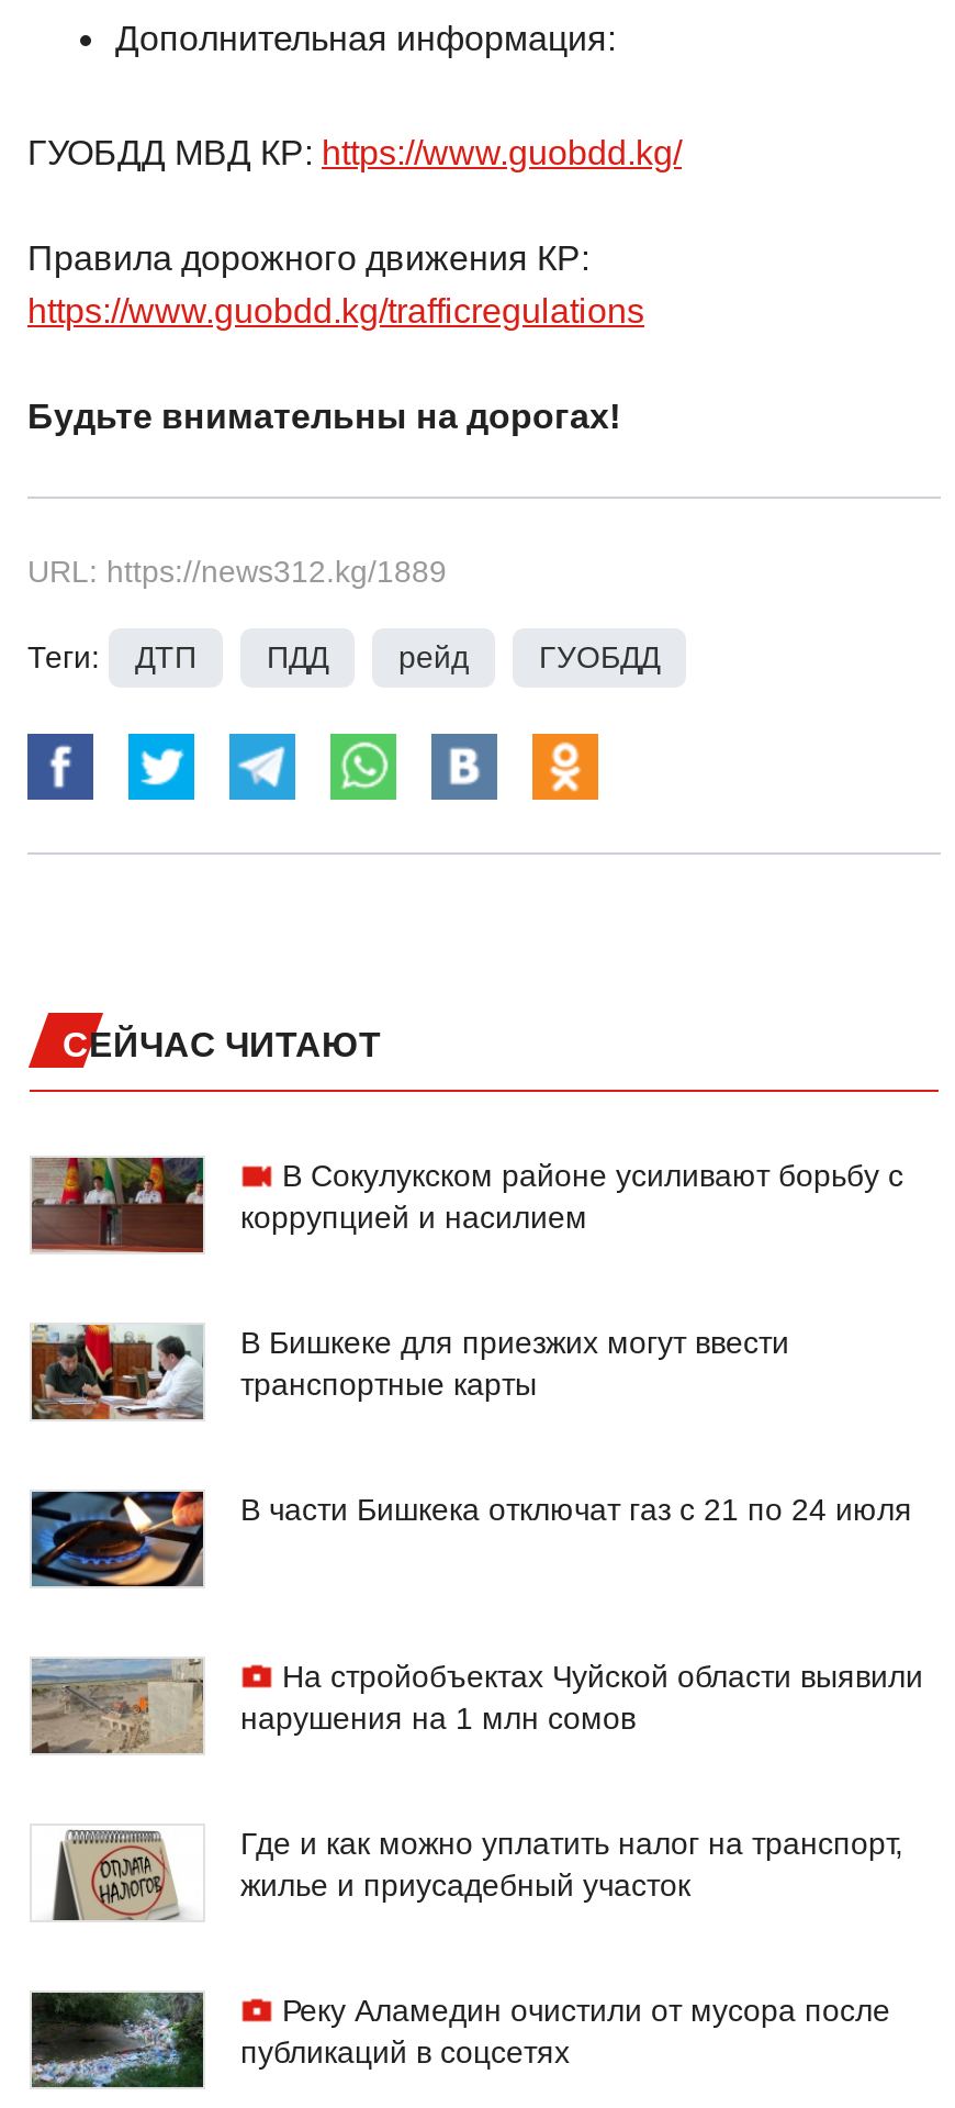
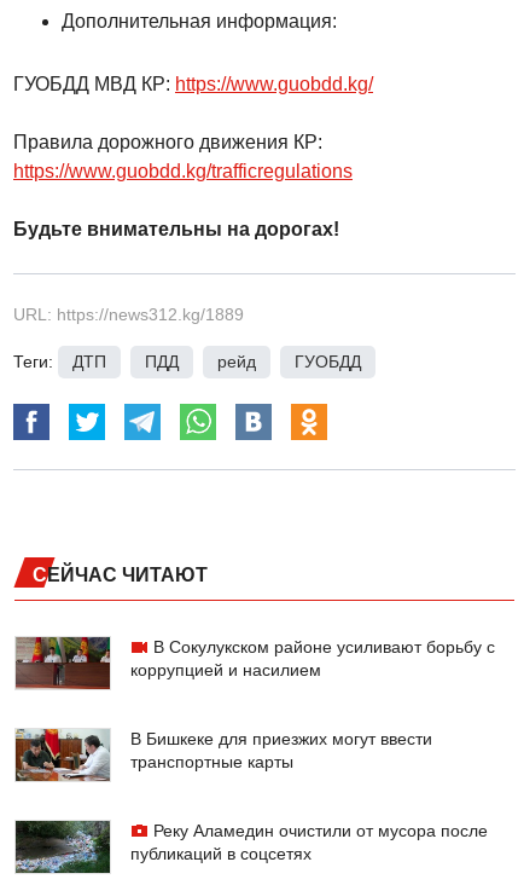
[30,1490,912,1588] [image] | В части Бишкека отключат газ с 21 по 24 июля -> none
[32,1657,923,1755] [image] | На стройобъектах Чуйской области выявили | нарушения на 1 млн сомов -> none
[49,1825,903,1920] [image] | Где и как можно уплатить налог на транспорт, | жилье и приусадебный участок -> none

